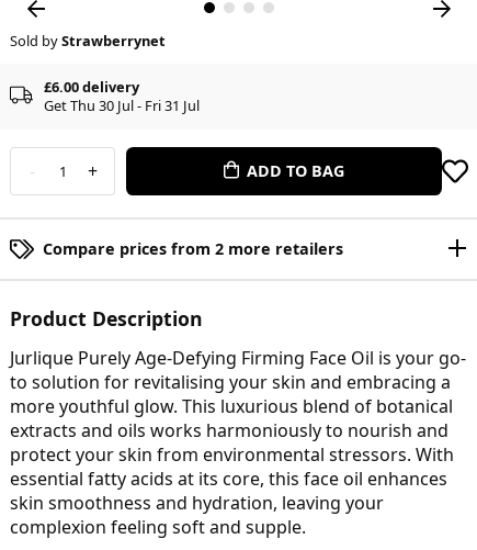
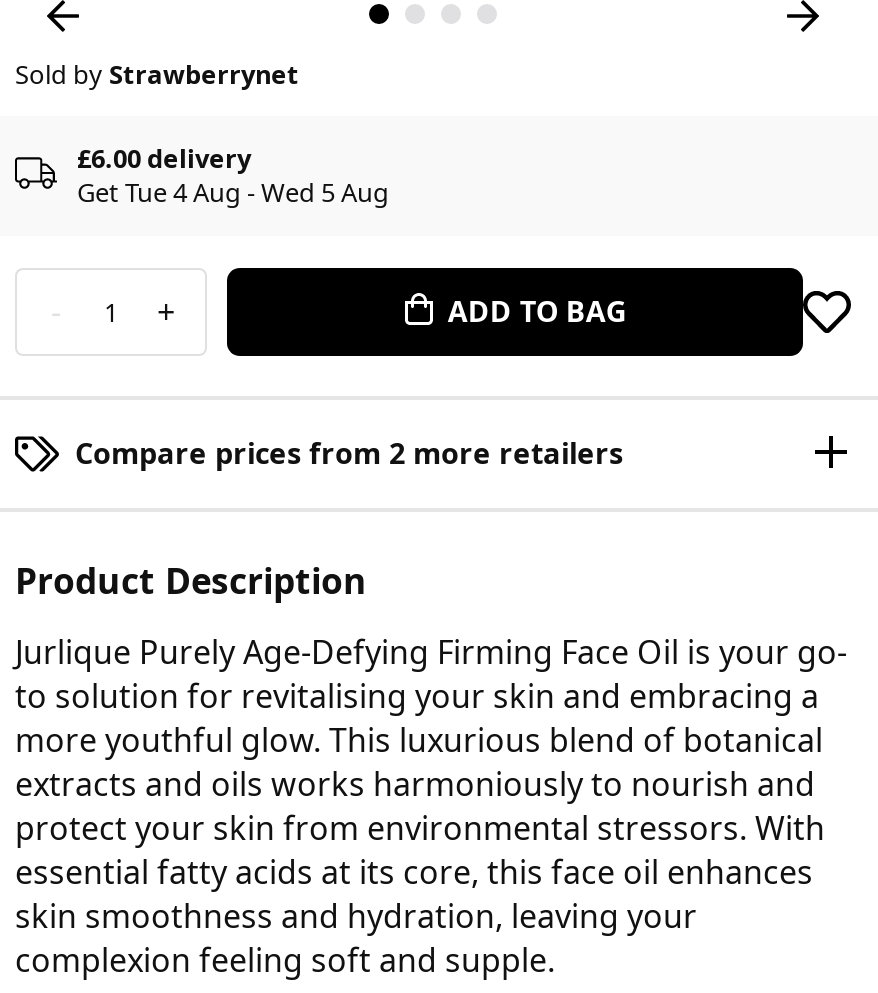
[44,95,200,115] Get Thu 30 Jul - Fri 31 Jul -> [77,174,389,210] Get Tue 4 Aug - Wed 5 Aug

